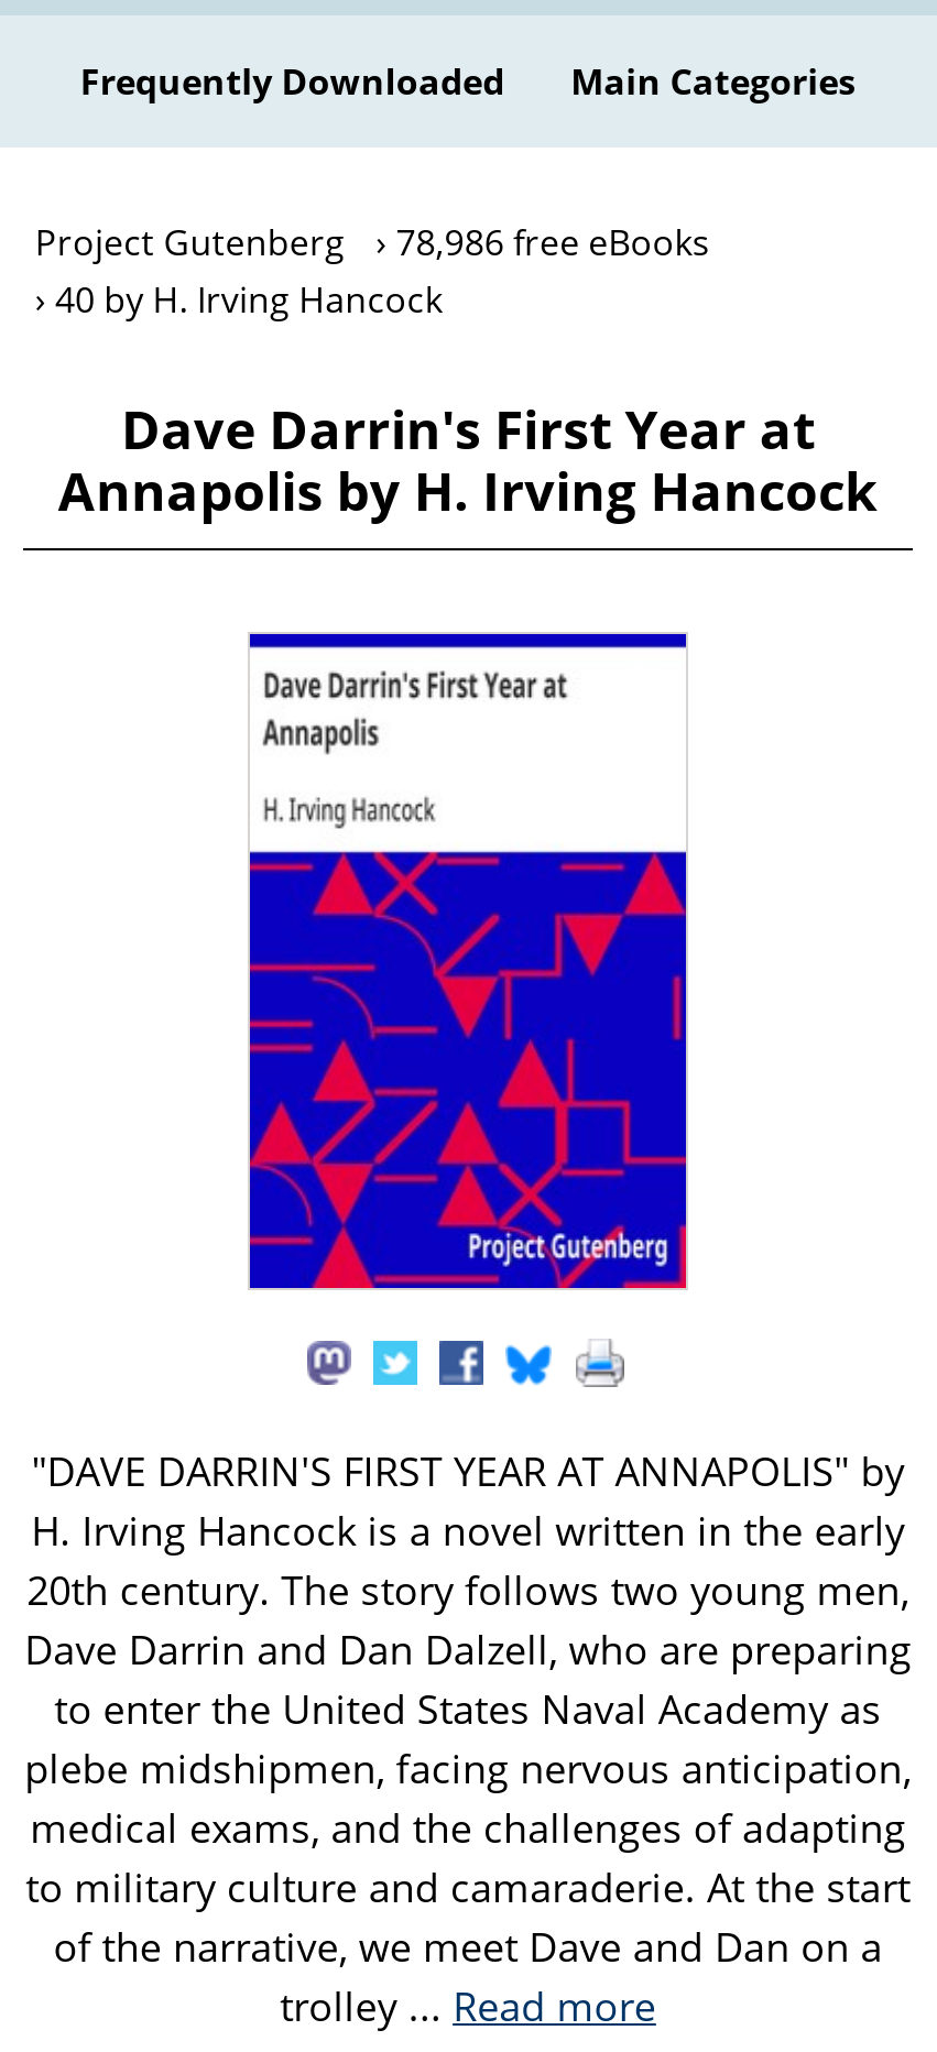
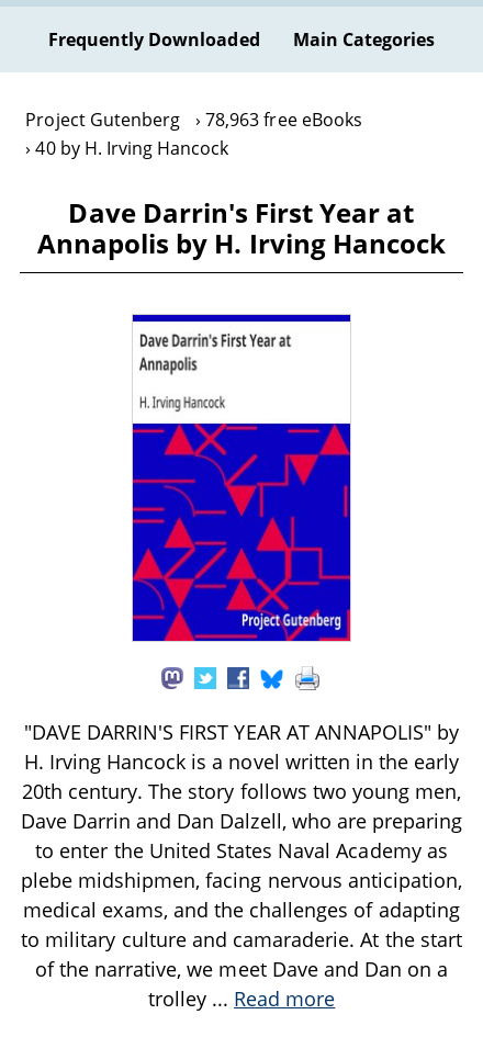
[35,218,710,266] Project Gutenberg 78,986 free eBooks -> [26,108,362,132] Project Gutenberg 78,963 free eBooks

